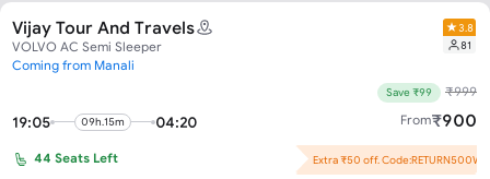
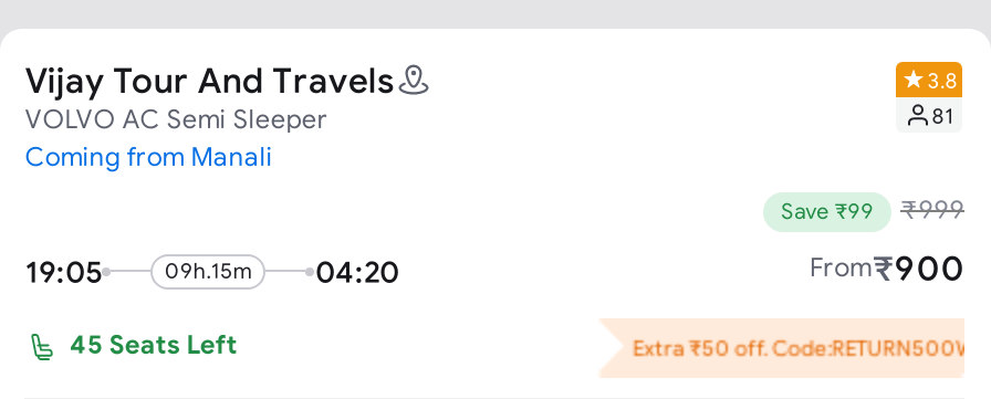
[34,151,118,165] 44 Seats Left -> [69,330,237,359] 45 Seats Left

